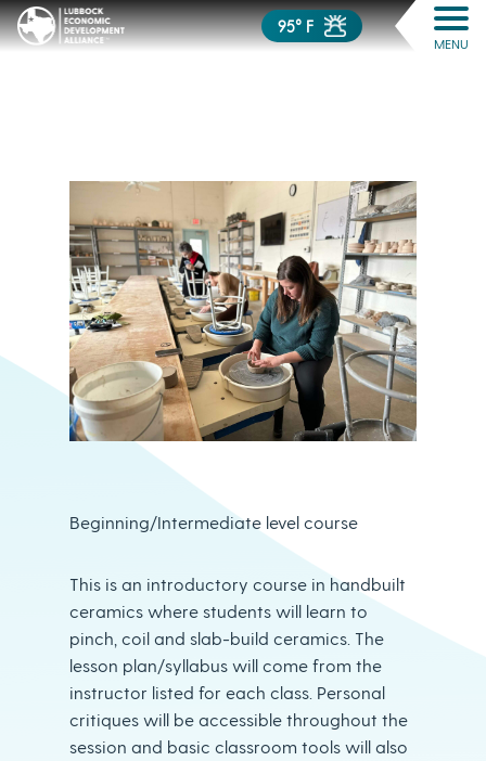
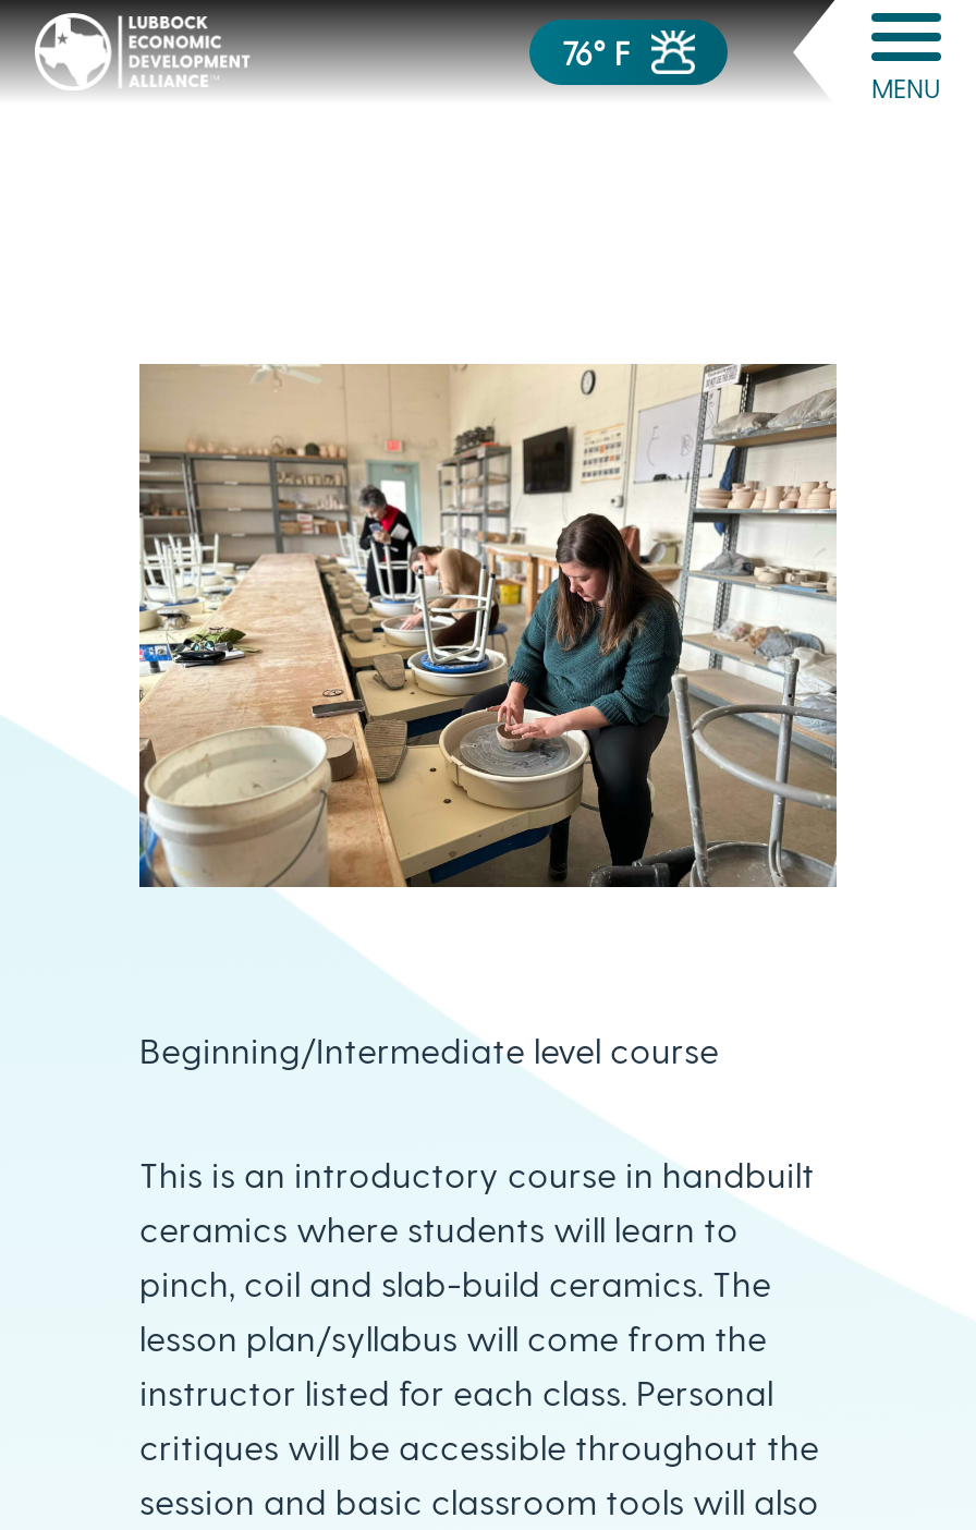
[278,16,314,36] 95° F -> [562,33,630,72] 76° F

